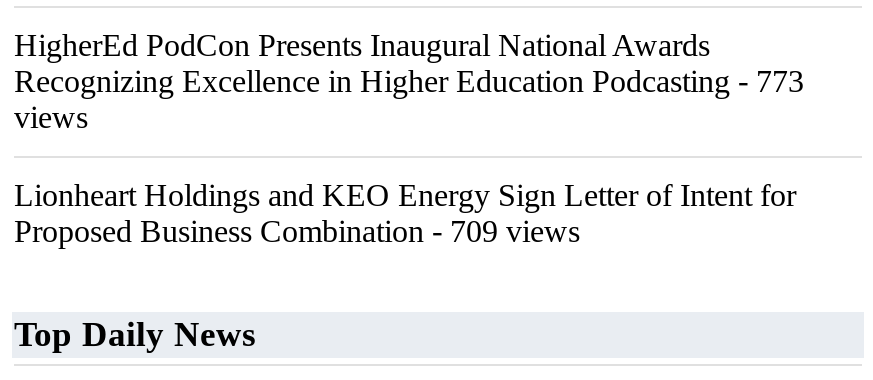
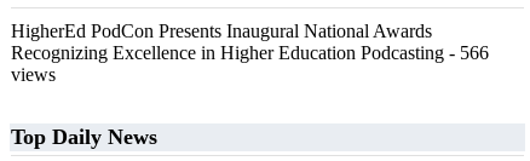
[14,64,804,98] Recognizing Excellence in Higher Education Podcasting - 773 -> [11,42,489,63] Recognizing Excellence in Higher Education Podcasting - 566
[14,178,796,248] Lionheart Holdings and KEO Energy Sign Letter of Intent for | Proposed Business Combination - 709 views -> none

